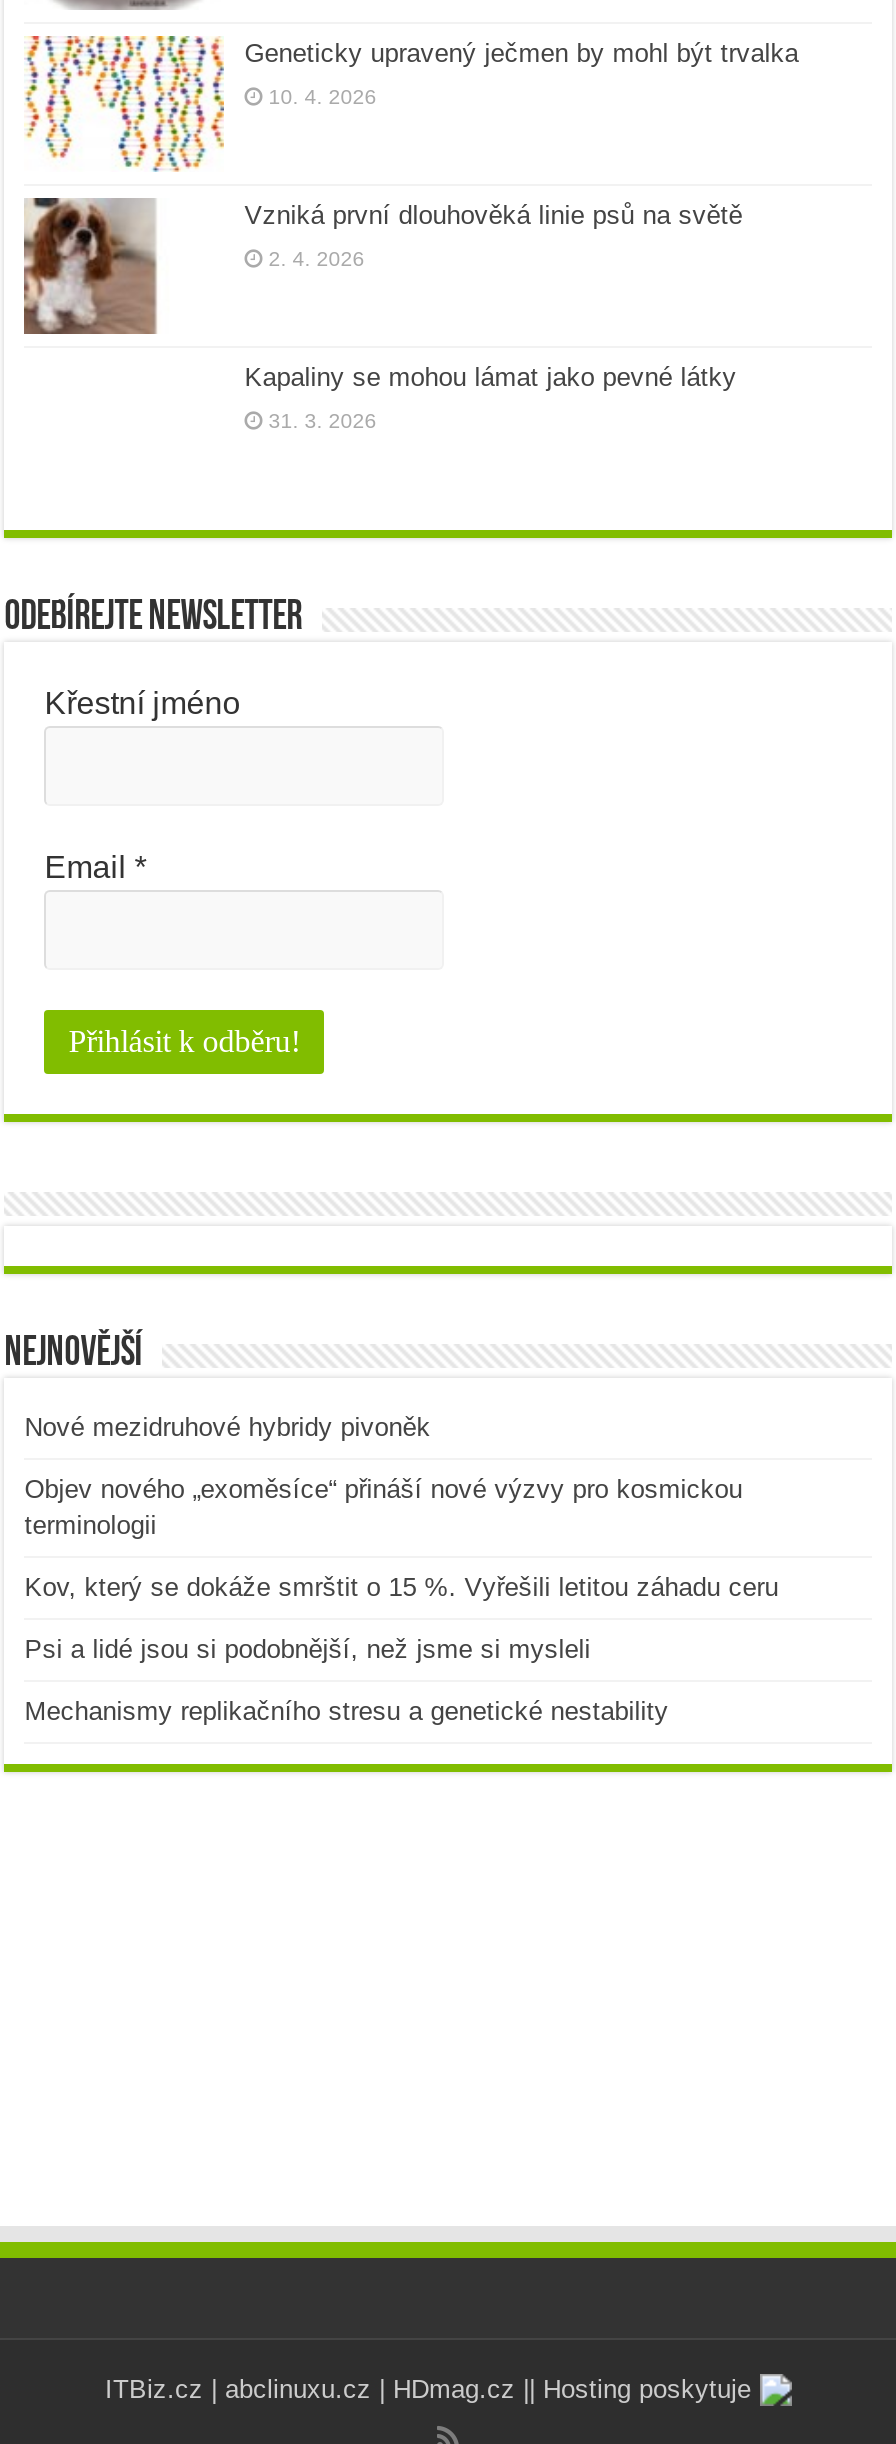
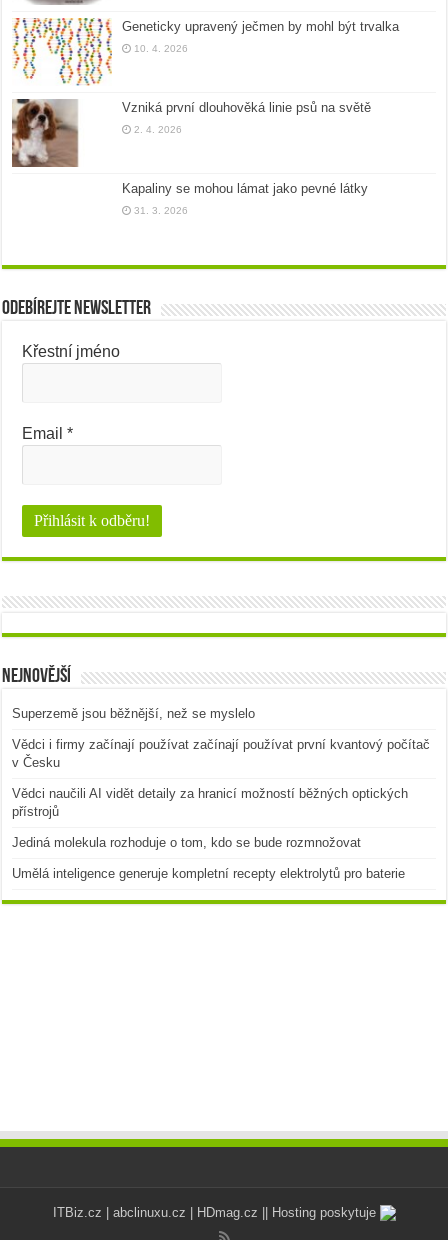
[24,1411,430,1441] Nové mezidruhové hybridy pivoněk -> [12,706,255,721] Superzemě jsou běžnější, než se myslelo
[24,1473,742,1539] Objev nového „exoměsíce“ přináší nové výzvy pro kosmickou | terminologii -> [12,737,430,770] Vědci i firmy začínají používat začínají používat první kvantový počítač | v Česku
[24,1571,778,1601] Kov, který se dokáže smrštit o 15 %. Vyřešili letitou záhadu ceru -> [12,786,408,819] Vědci naučili AI vidět detaily za hranicí možností běžných optických | přístrojů
[24,1633,590,1663] Psi a lidé jsou si podobnější, než jsme si mysleli -> [12,835,361,850] Jediná molekula rozhoduje o tom, kdo se bude rozmnožovat
[24,1695,668,1725] Mechanismy replikačního stresu a genetické nestability -> [12,866,405,881] Umělá inteligence generuje kompletní recepty elektrolytů pro baterie

